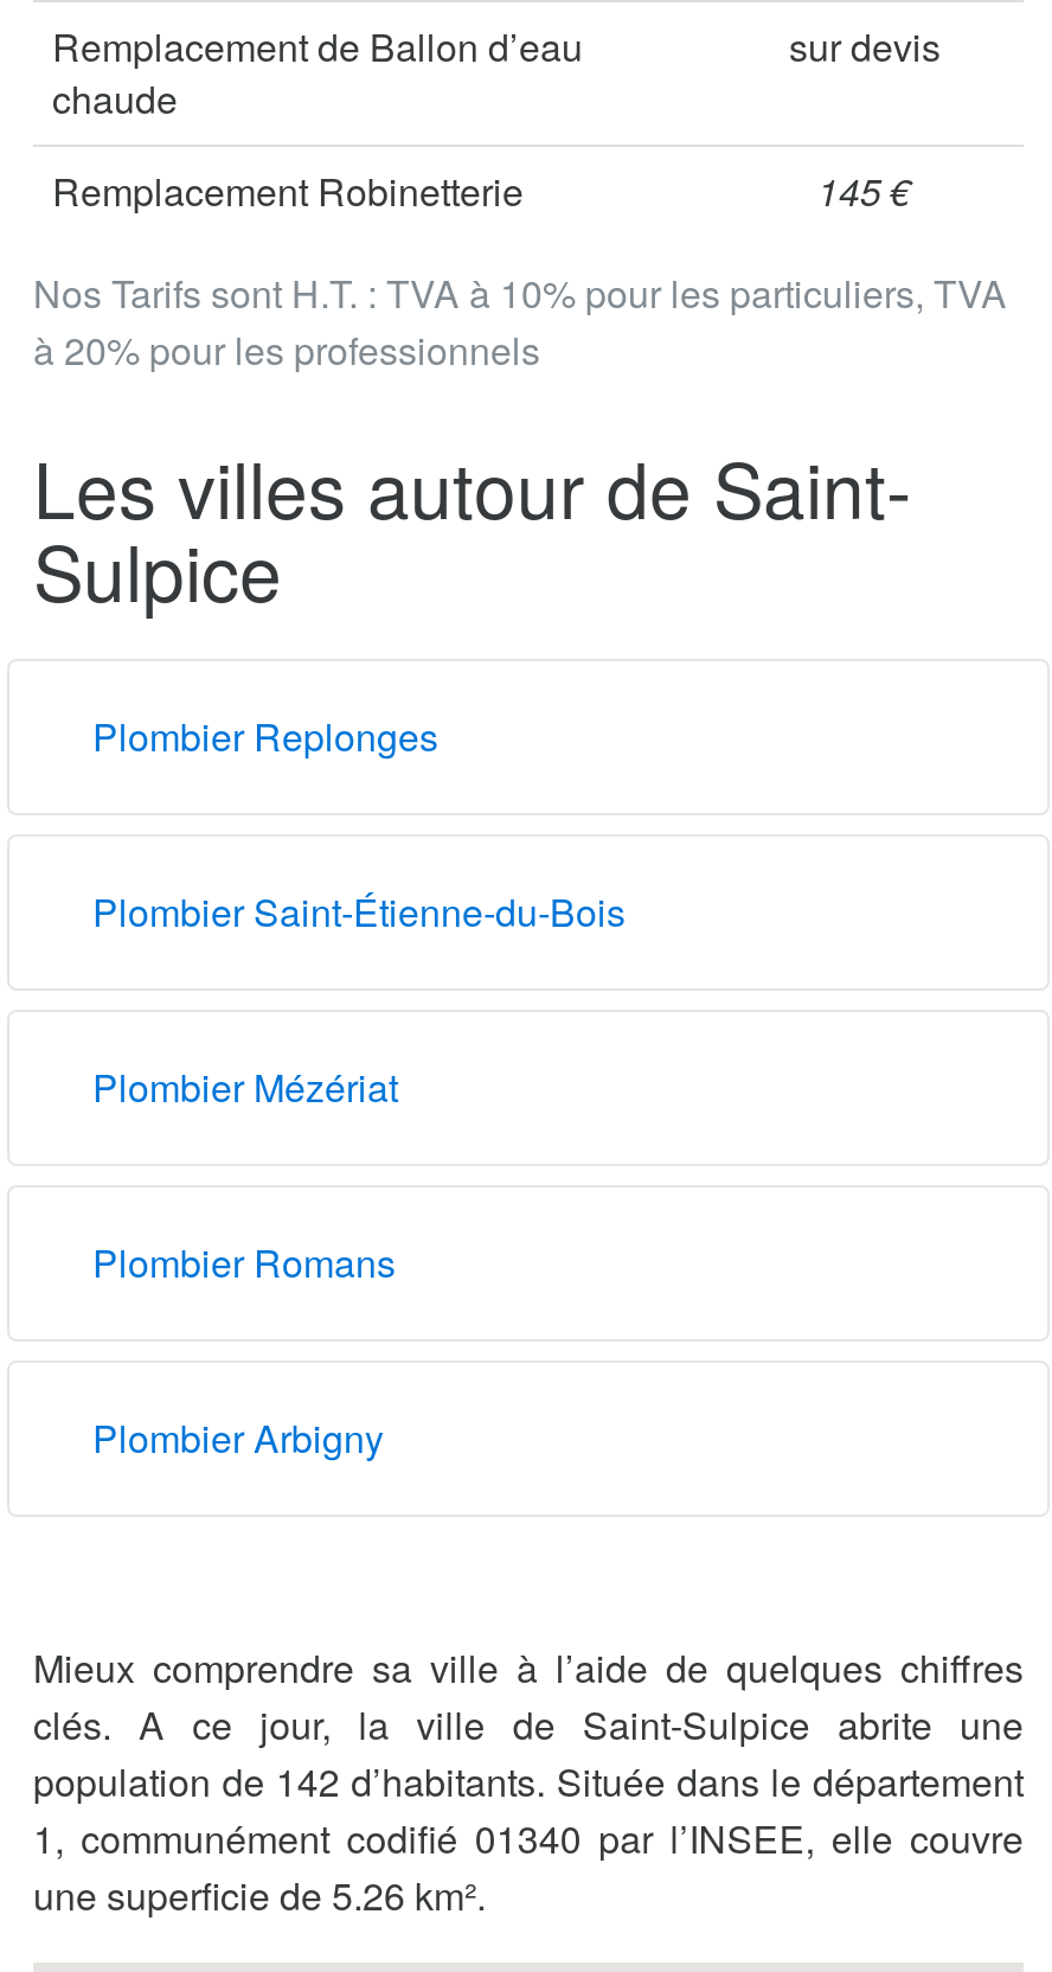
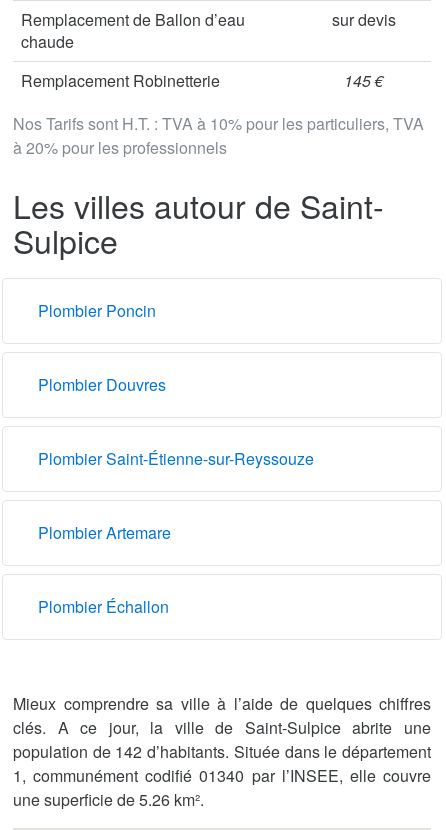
[92,708,438,762] Plombier Replonges -> [38,299,156,322] Plombier Poncin
[92,883,626,938] Plombier Saint-Étienne-du-Bois -> [38,373,166,396] Plombier Douvres
[92,1059,398,1113] Plombier Mézériat -> [38,447,314,470] Plombier Saint-Étienne-sur-Reyssouze
[92,1234,396,1288] Plombier Romans -> [38,521,171,544] Plombier Artemare
[92,1409,384,1464] Plombier Arbigny -> [38,595,169,618] Plombier Échallon

